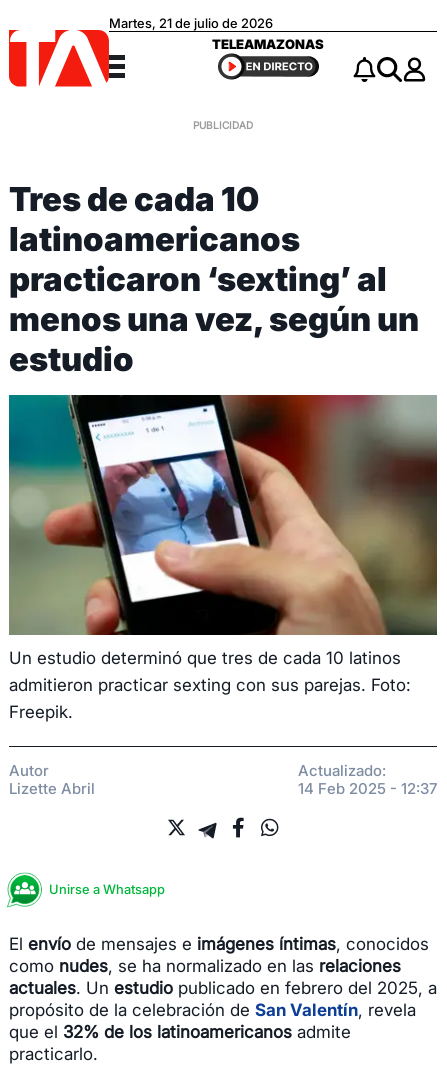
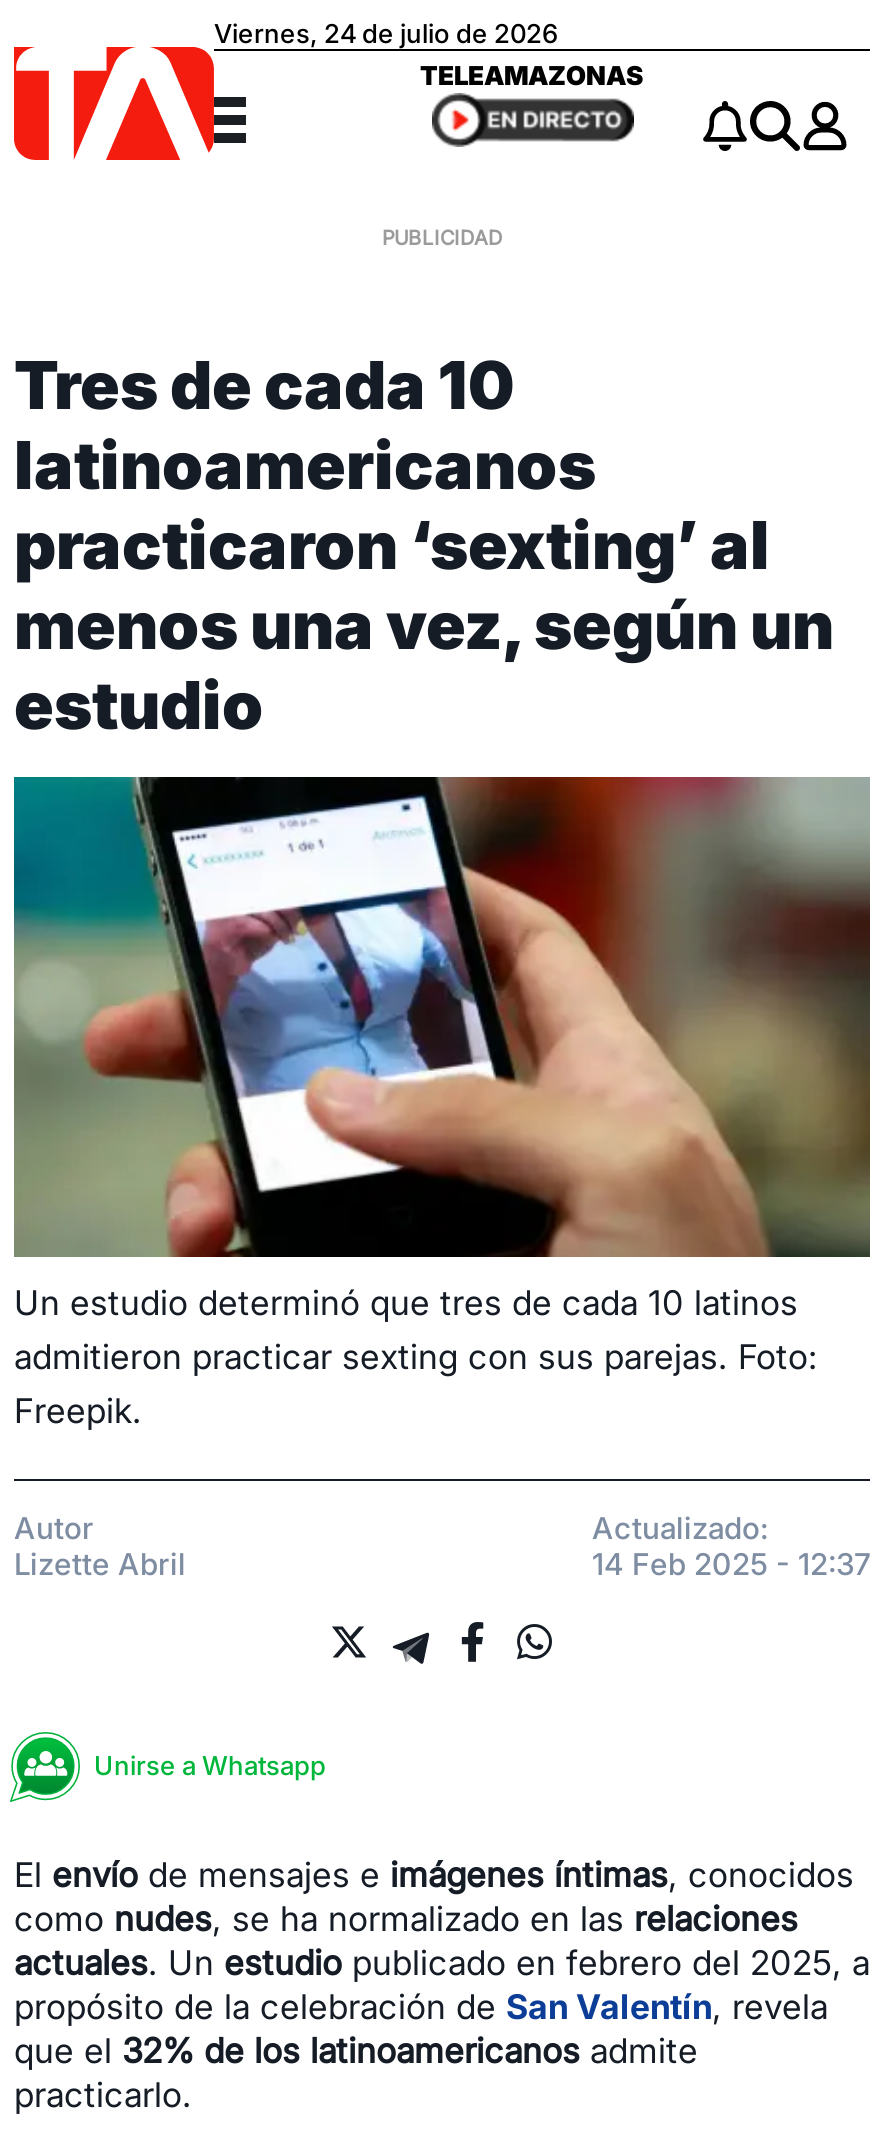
[109,15,273,31] Martes, 21 de julio de 2026 -> [214,18,558,50] Viernes, 24 de julio de 2026

